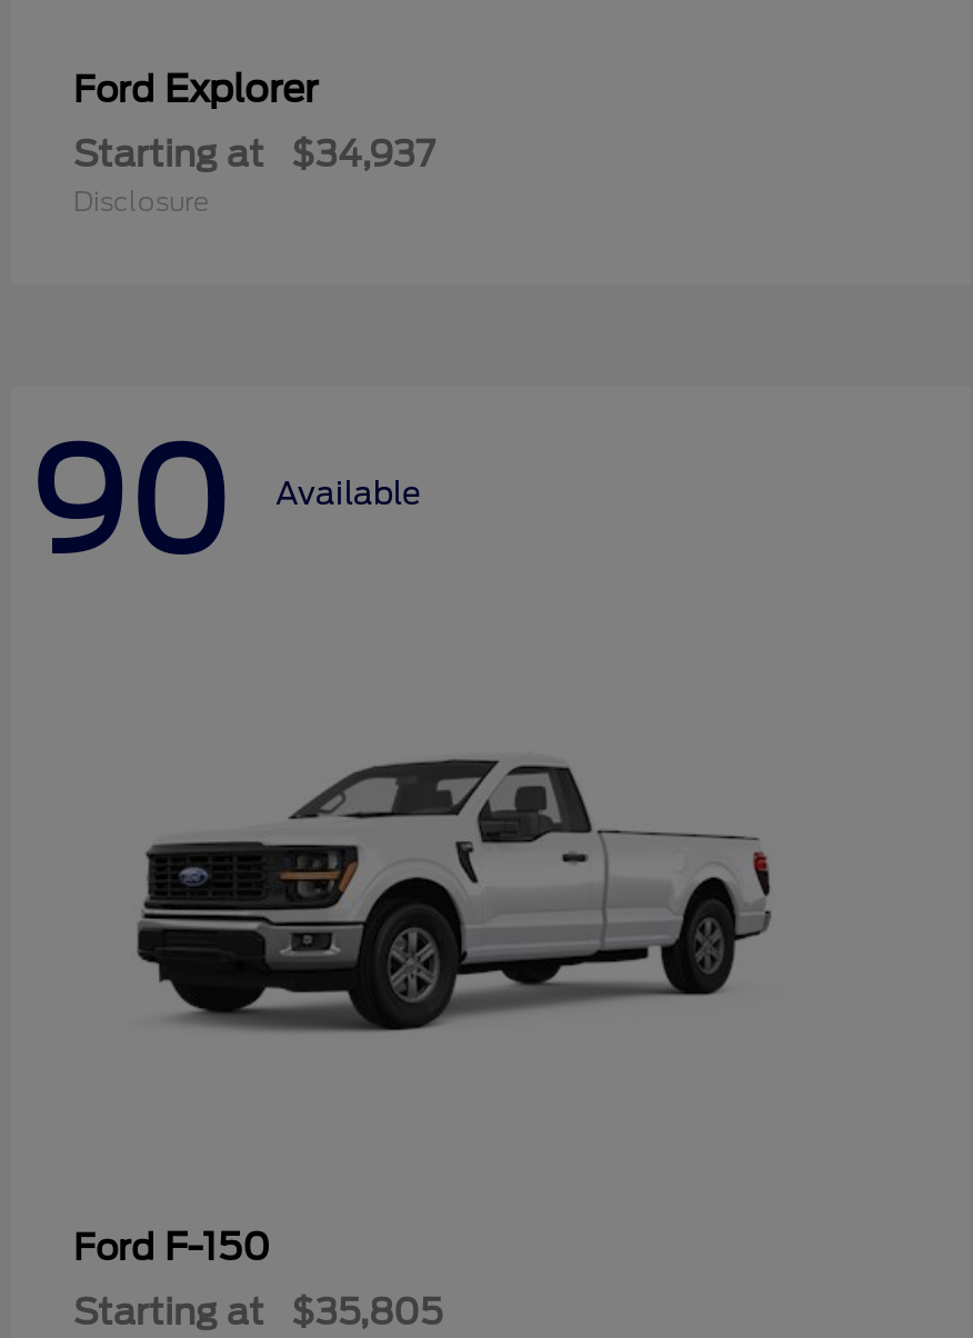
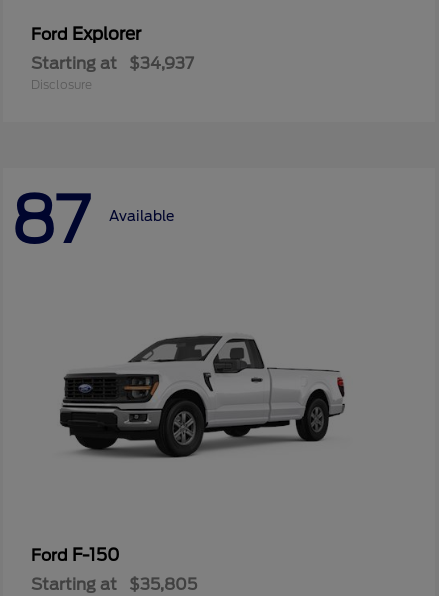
[29,419,420,588] 90 Available -> [11,182,174,258] 87 Available

